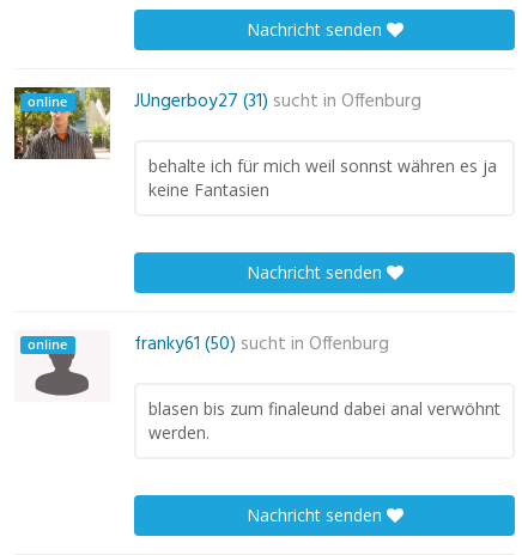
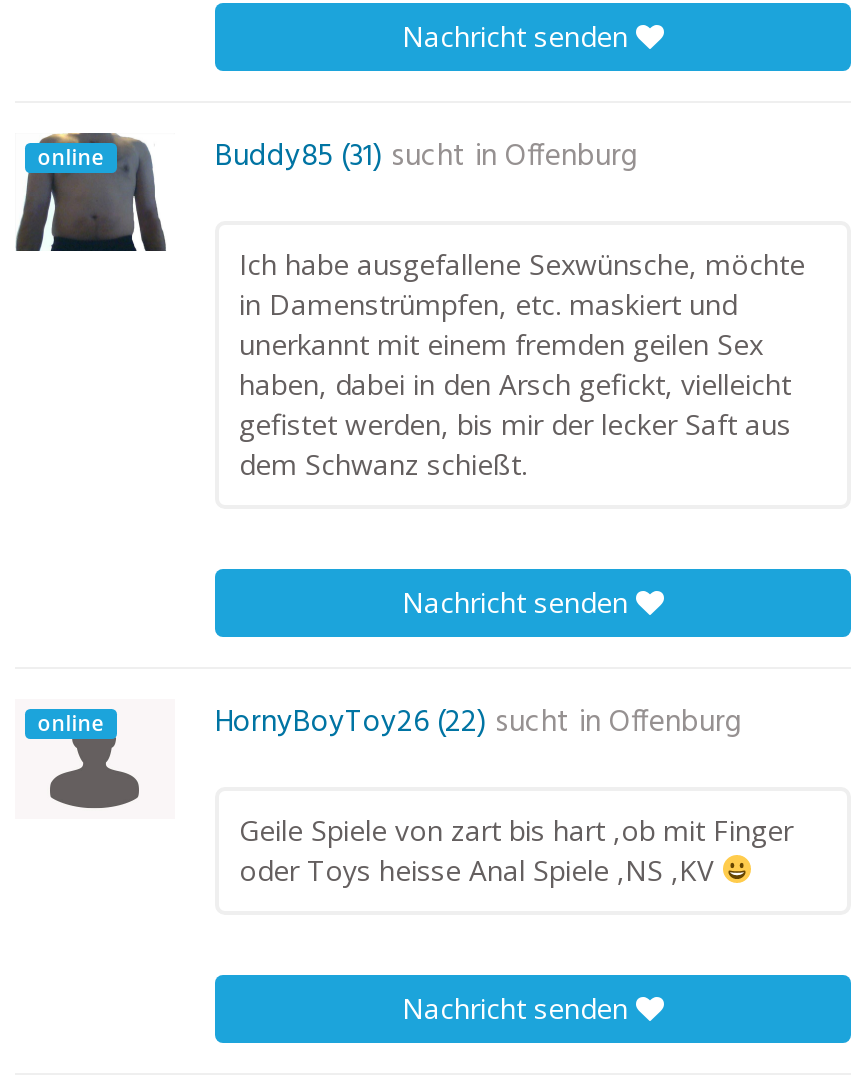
[13,86,421,160] [image] | JUngerboy27 (31) sucht in Offenburg -> [15,131,639,253] [image] | Buddy85 (31) sucht in Offenburg
[148,154,497,200] behalte ich für mich weil sonnst währen es ja | keine Fantasien -> [239,244,805,482] Ich habe ausgefallene Sexwünsche, möchte | in Damenstrümpfen, etc. maskiert und | unerkannt mit einem fremden geilen Sex | haben, dabei in den Arsch gefickt, vielleicht | gefistet werden, bis mir der lecker Saft aus | dem Schwanz schießt.
[134,330,389,358] franky61 (50) sucht in Offenburg -> [215,698,743,746] HornyBoyToy26 (22) sucht in Offenburg
[148,397,500,443] blasen bis zum finaleund dabei anal verwöhnt | werden. -> [239,810,793,888] Geile Spiele von zart bis hart ,ob mit Finger | oder Toys heisse Anal Spiele ,NS ,KV

